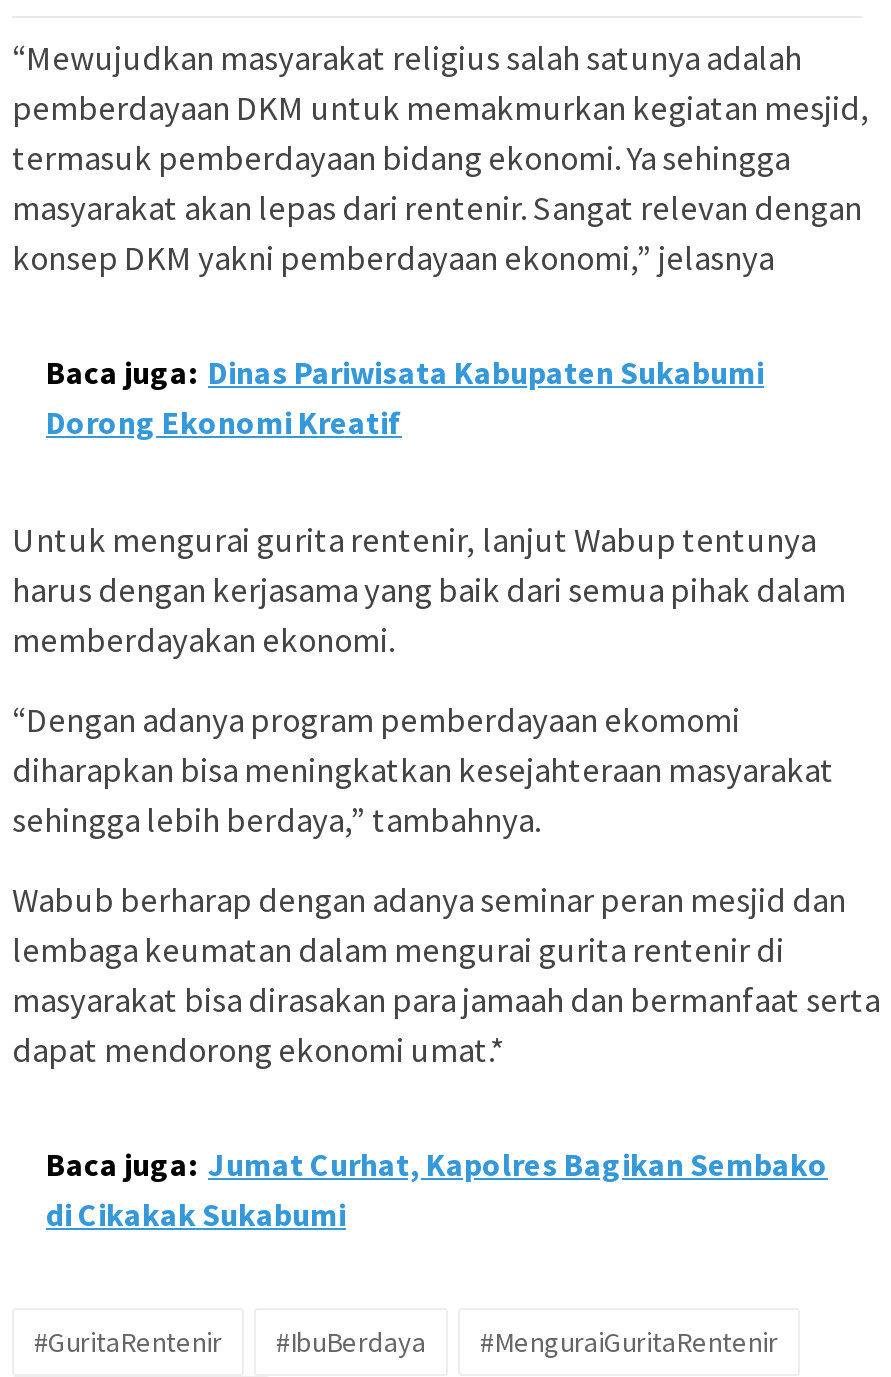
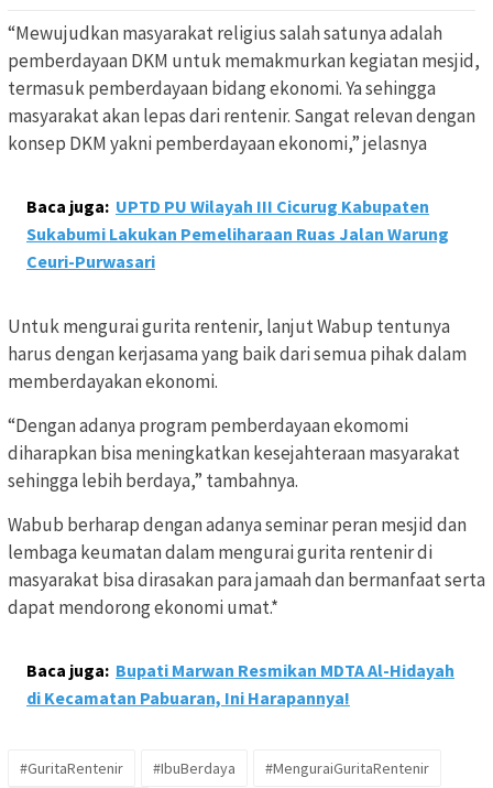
[46,351,764,441] Baca juga: Dinas Pariwisata Kabupaten Sukabumi | Dorong Ekonomi Kreatif -> [26,195,449,272] Baca juga: UPTD PU Wilayah III Cicurug Kabupaten | Sukabumi Lakukan Pemeliharaan Ruas Jalan Warung | Ceuri-Purwasari
[46,1143,828,1233] Baca juga: Jumat Curhat, Kapolres Bagikan Sembako | di Cikakak Sukabumi -> [26,659,454,709] Baca juga: Bupati Marwan Resmikan MDTA Al-Hidayah | di Kecamatan Pabuaran, Ini Harapannya!

